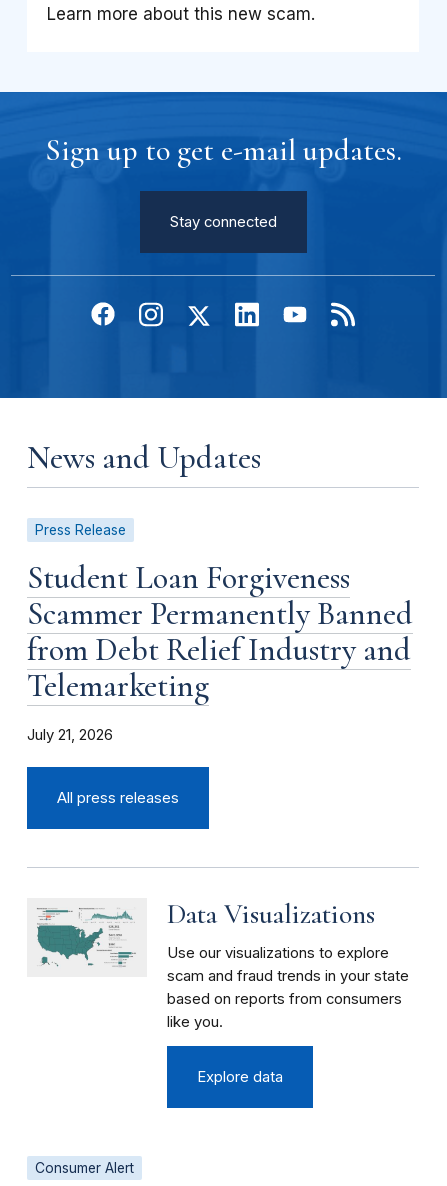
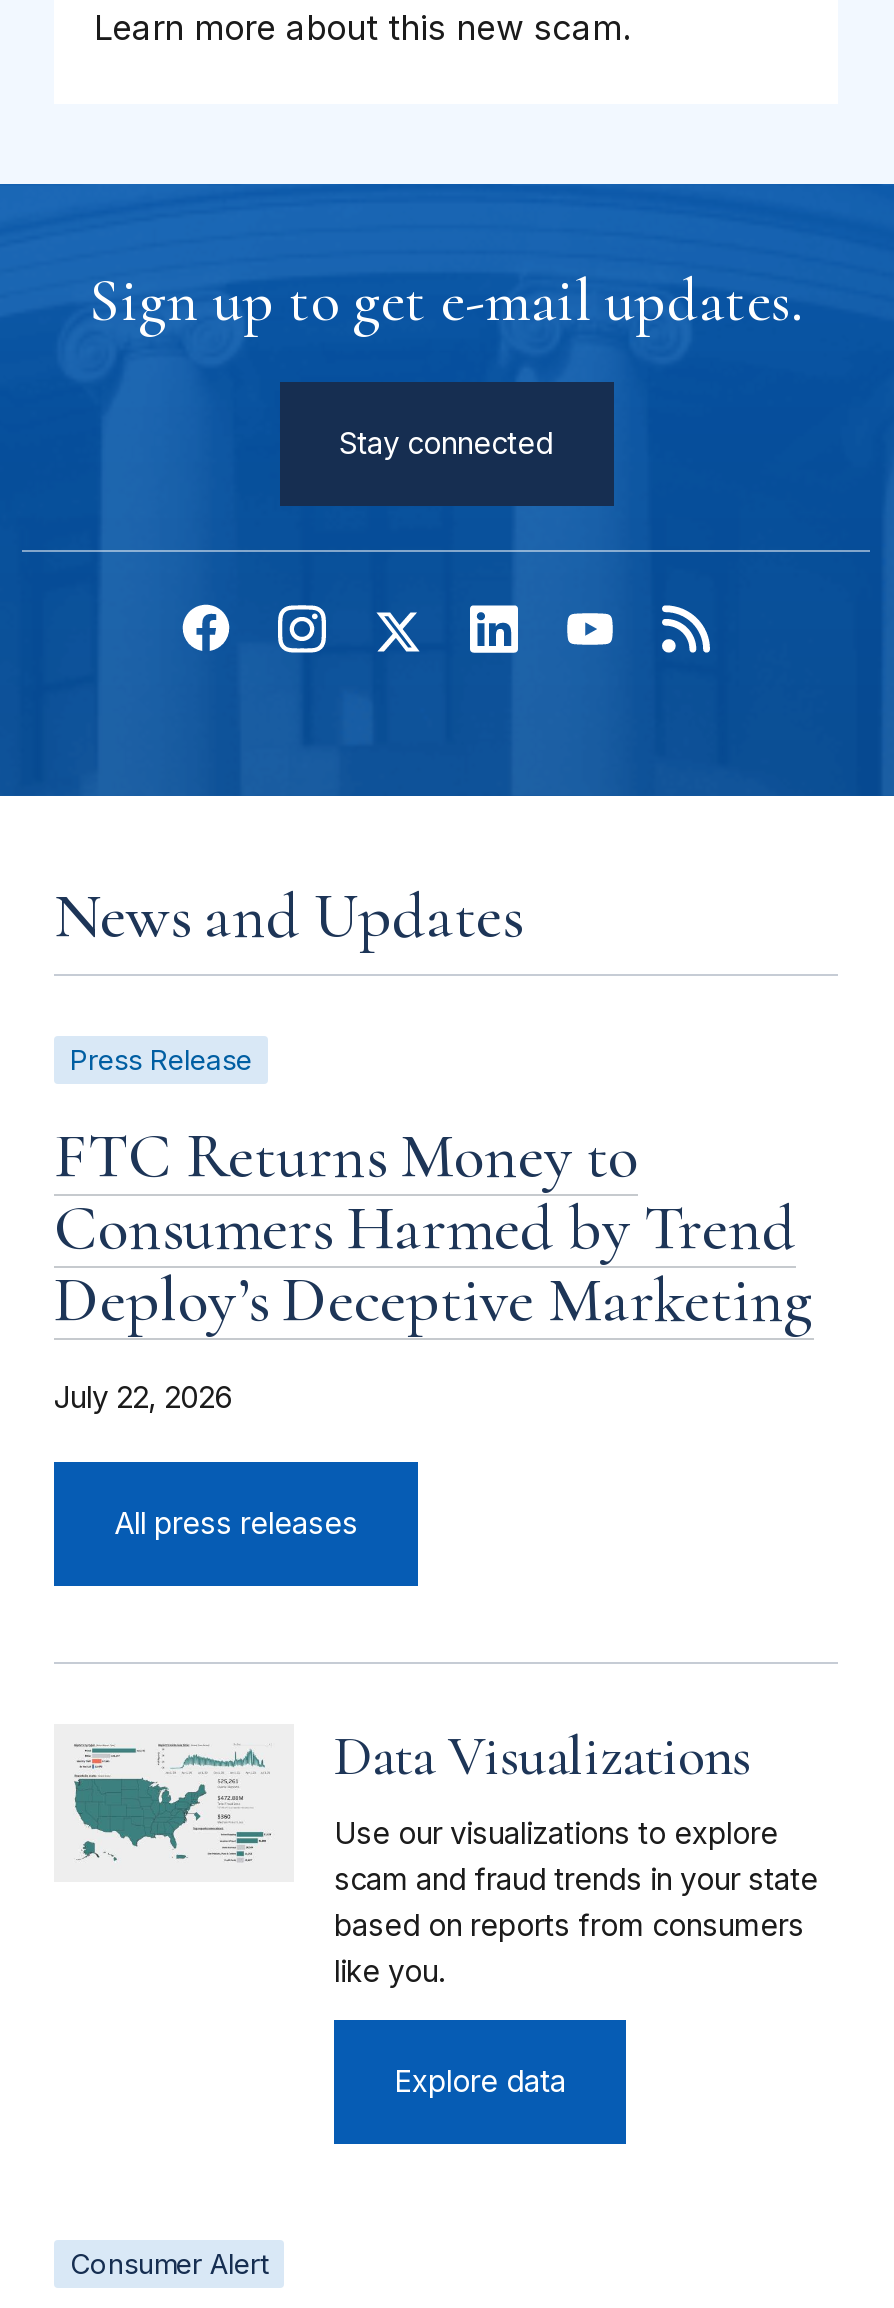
[27,558,413,705] Student Loan Forgiveness | Scammer Permanently Banned | from Debt Relief Industry and | Telemarketing -> [54,1116,814,1338] FTC Returns Money to | Consumers Harmed by Trend | Deploy’s Deceptive Marketing
[27,726,113,744] July 21, 2026 -> [54,1380,232,1416] July 22, 2026

